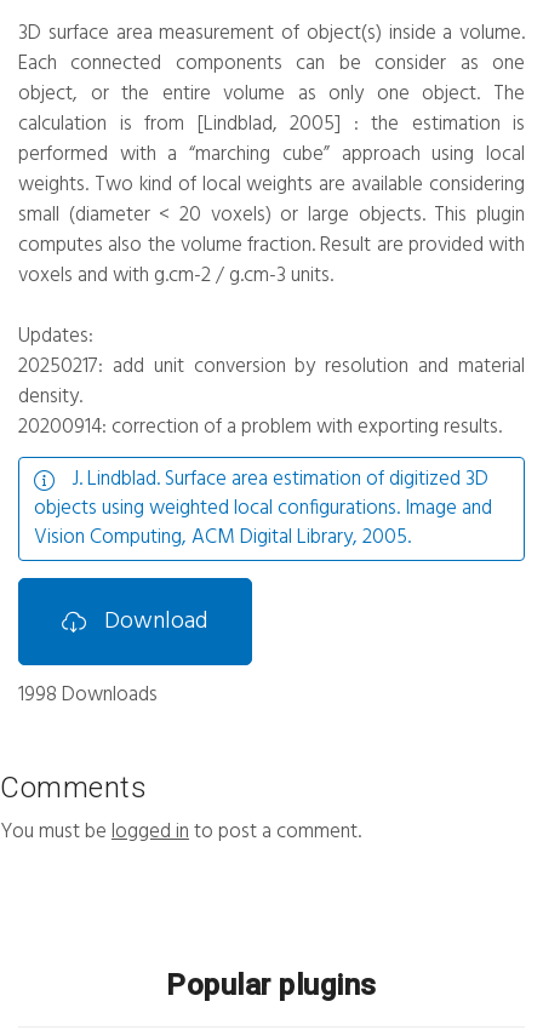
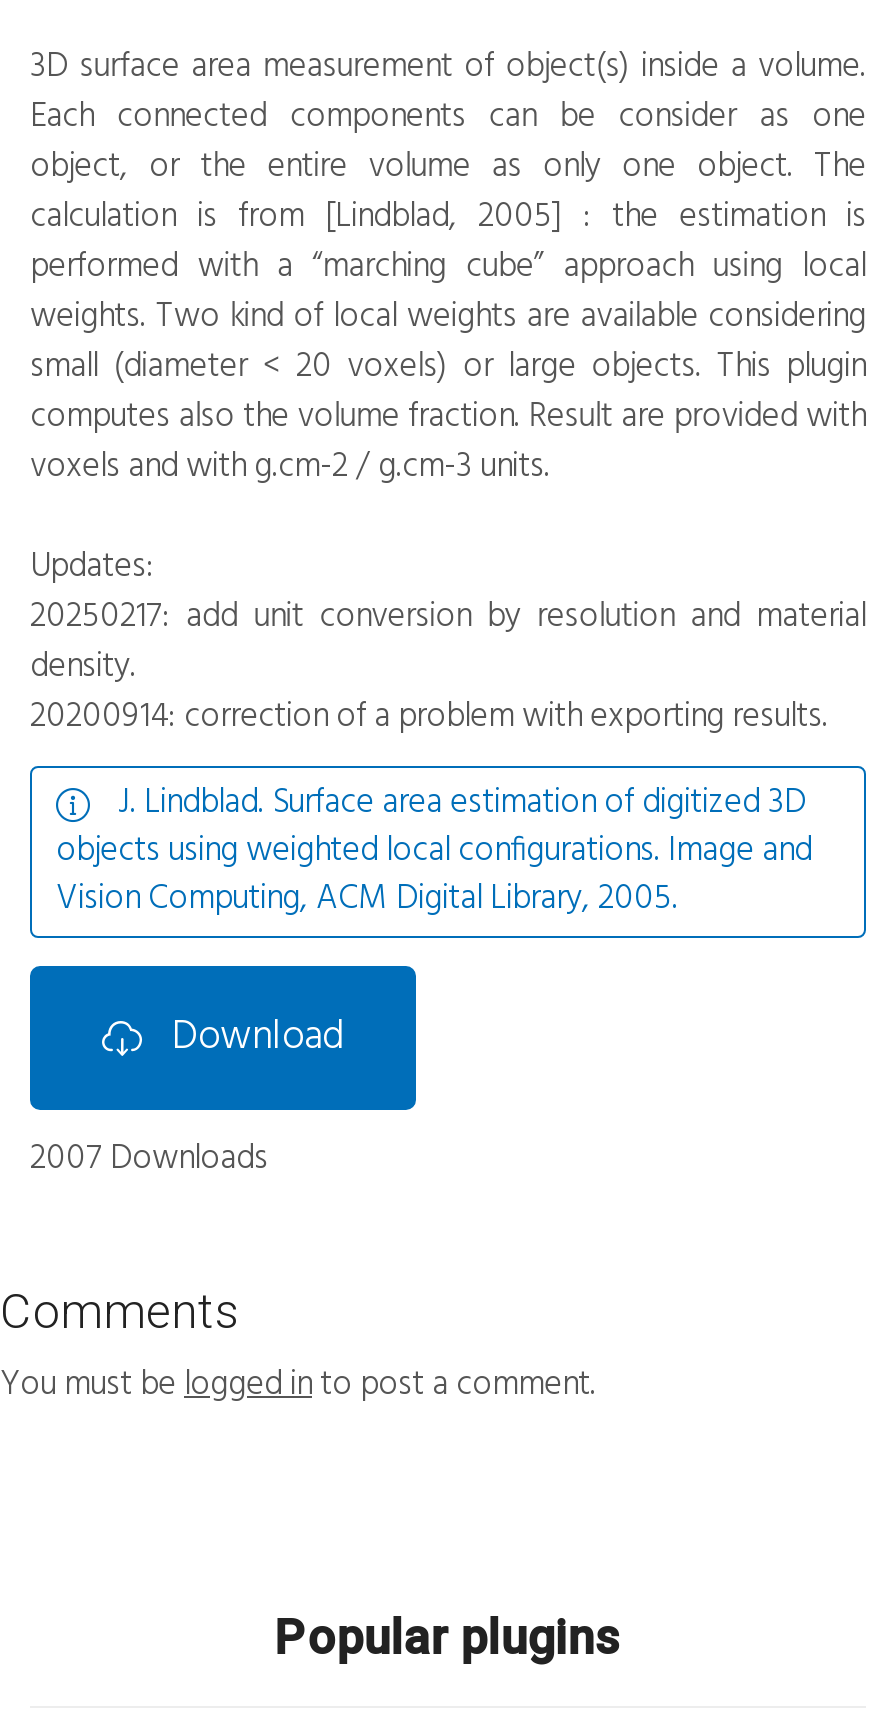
[18,679,158,712] 1998 Downloads -> [30,1133,268,1187] 2007 Downloads

